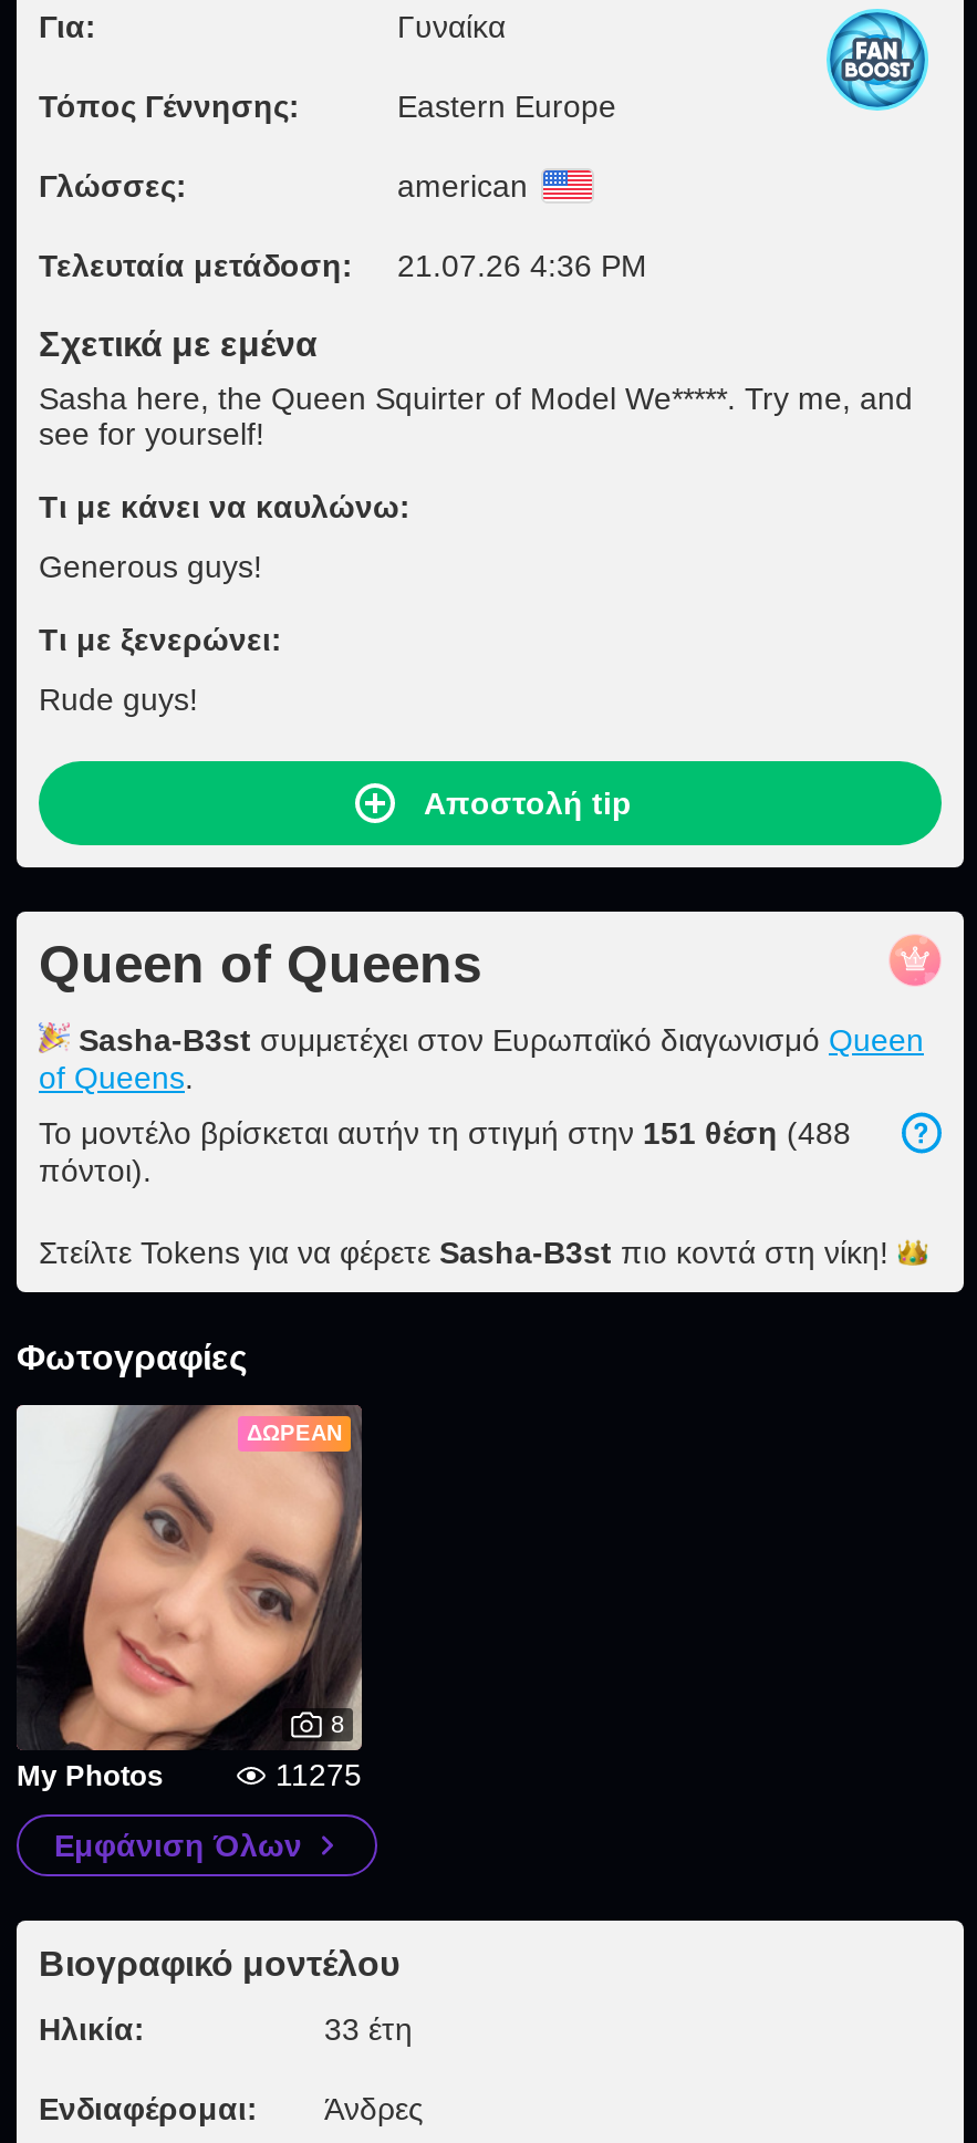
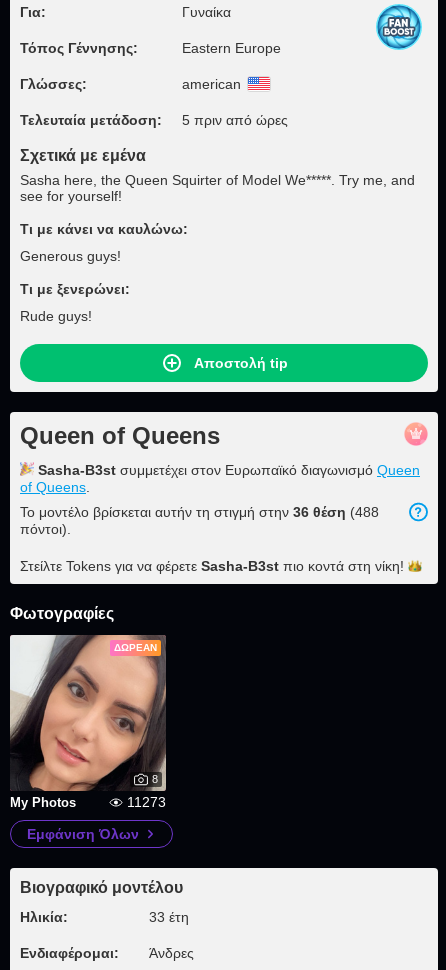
[39,248,647,283] Τελευταία μετάδοση: 21.07.26 4:36 PM -> [20,112,288,128] Τελευταία μετάδοση: 5 πριν από ώρες
[39,1115,851,1151] Το μοντέλο βρίσκεται αυτήν τη στιγμή στην 151 θέση (488 -> [20,504,379,520] Το μοντέλο βρίσκεται αυτήν τη στιγμή στην 36 θέση (488
[276,1757,362,1792] 11275 -> [127,794,166,810] 11273

